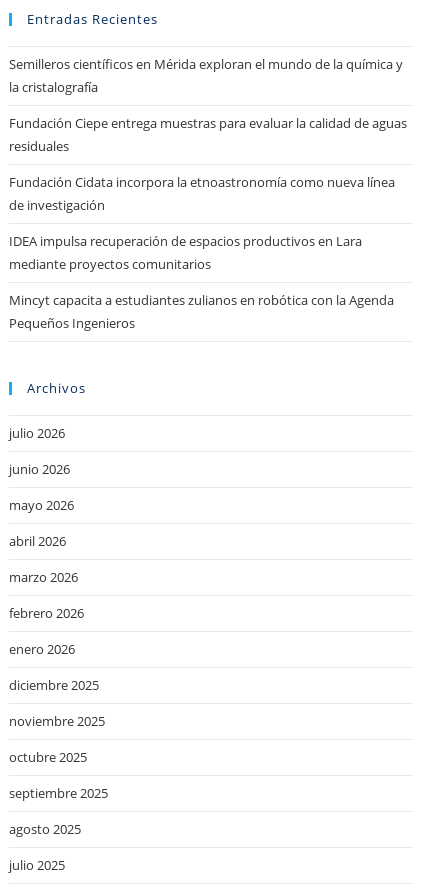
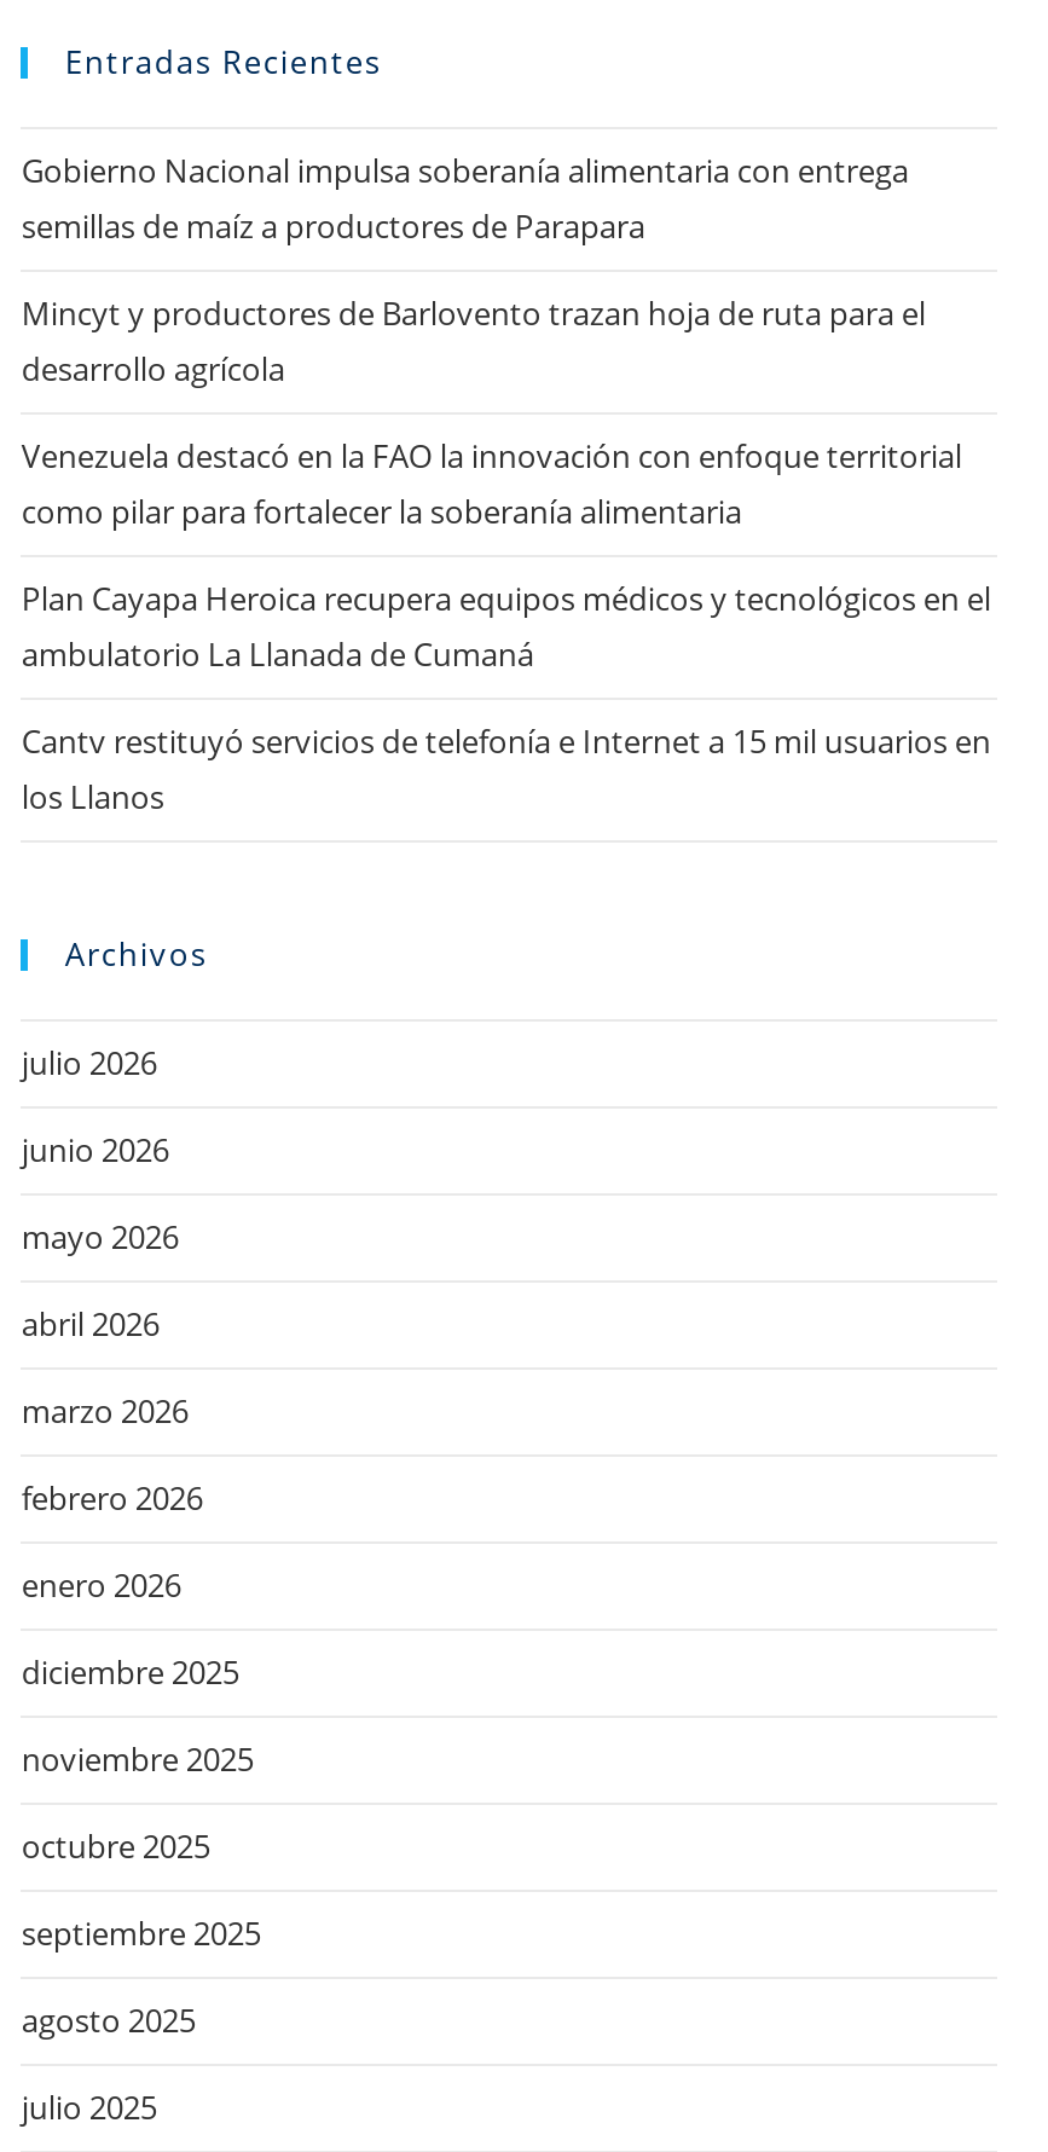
[9,55,403,96] Semilleros científicos en Mérida exploran el mundo de la química y | la cristalografía -> [22,148,909,247] Gobierno Nacional impulsa soberanía alimentaria con entrega | semillas de maíz a productores de Parapara
[9,114,407,155] Fundación Ciepe entrega muestras para evaluar la calidad de aguas | residuales -> [22,290,926,390] Mincyt y productores de Barlovento trazan hoja de ruta para el | desarrollo agrícola
[9,173,395,214] Fundación Cidata incorpora la etnoastronomía como nueva línea | de investigación -> [22,433,962,532] Venezuela destacó en la FAO la innovación con enfoque territorial | como pilar para fortalecer la soberanía alimentaria
[9,232,362,273] IDEA impulsa recuperación de espacios productivos en Lara | mediante proyectos comunitarios -> [22,576,991,675] Plan Cayapa Heroica recupera equipos médicos y tecnológicos en el | ambulatorio La Llanada de Cumaná
[9,291,394,332] Mincyt capacita a estudiantes zulianos en robótica con la Agenda | Pequeños Ingenieros -> [22,718,991,818] Cantv restituyó servicios de telefonía e Internet a 15 mil usuarios en | los Llanos

